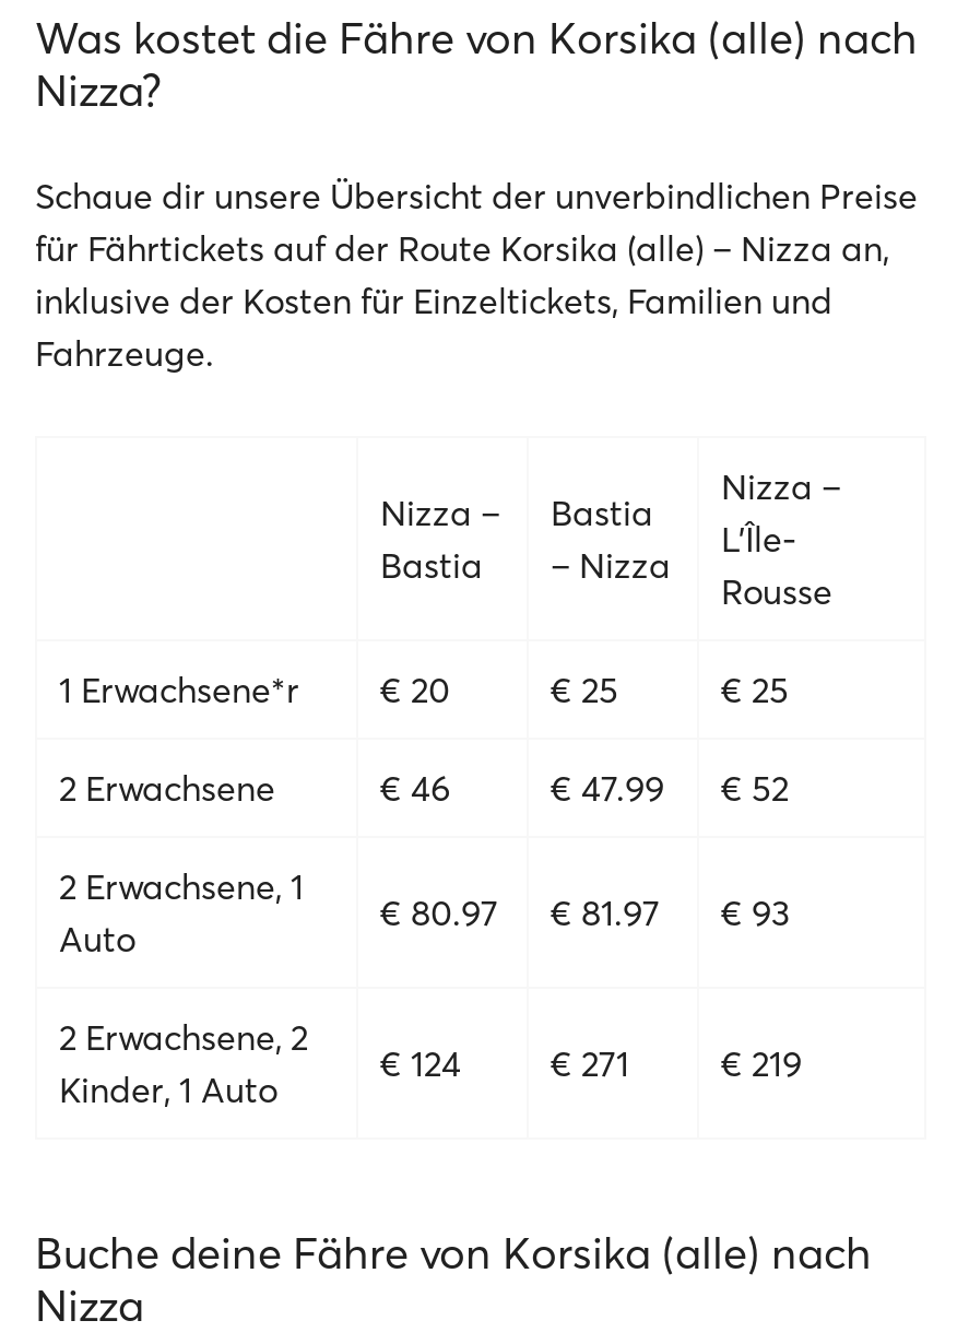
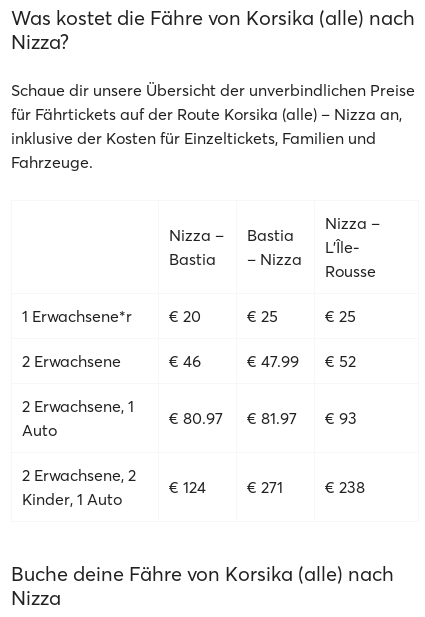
[721,1041,802,1085] € 219 -> [325,477,365,497] € 238

